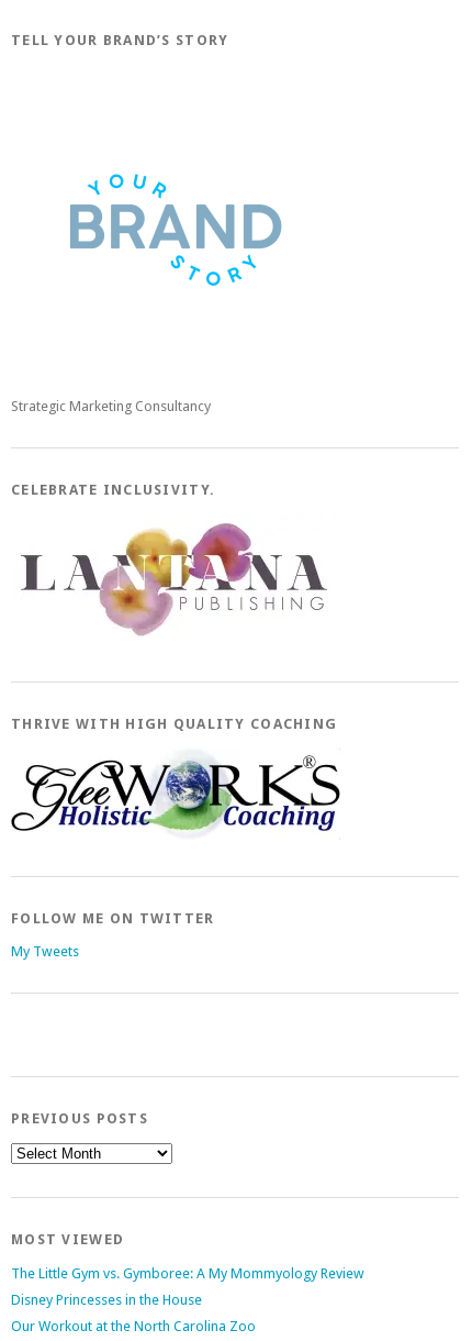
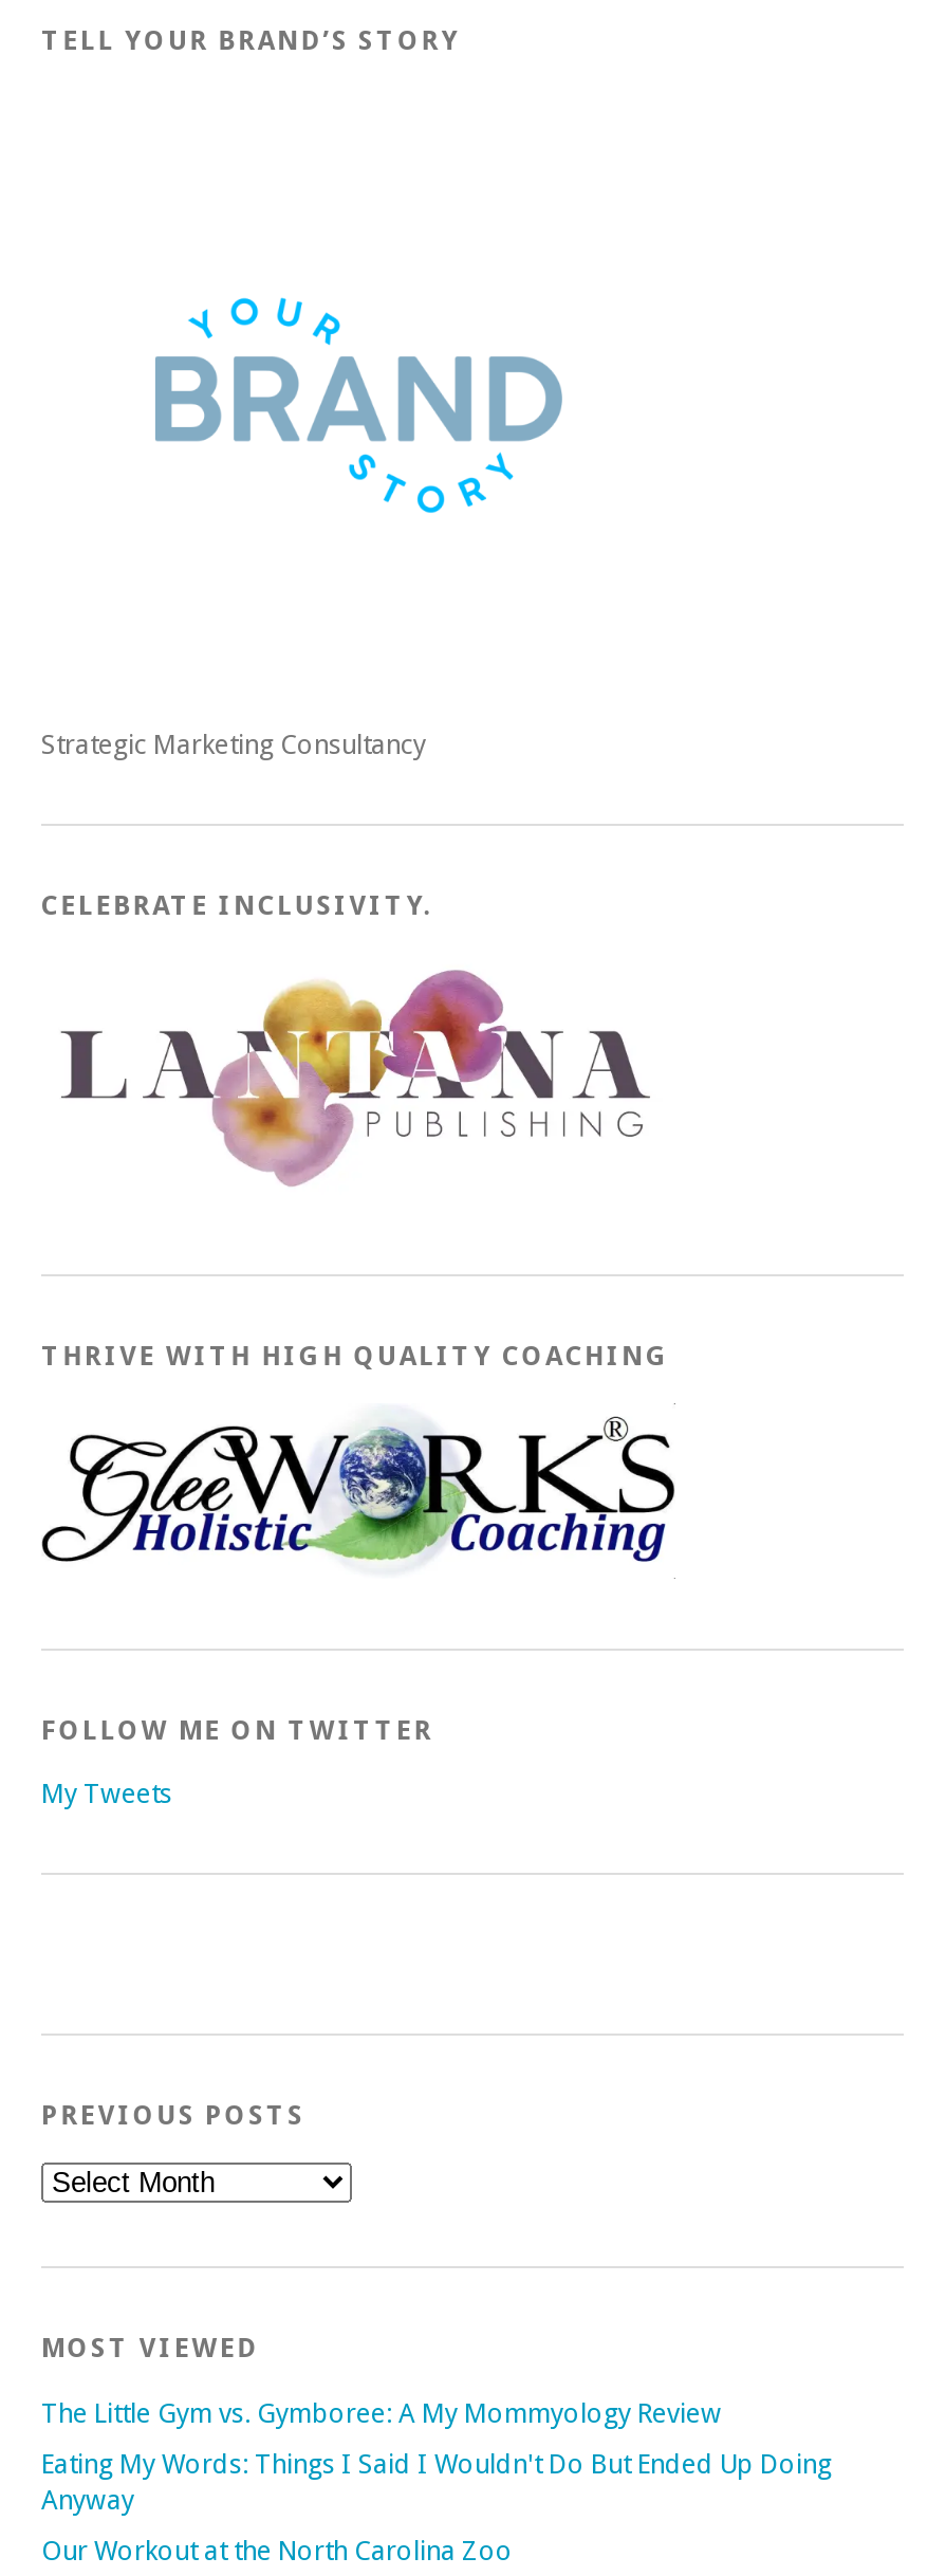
[11,1292,202,1308] Disney Princesses in the House -> [41,2448,832,2516] Eating My Words: Things I Said I Wouldn't Do But Ended Up Doing | Anyway

